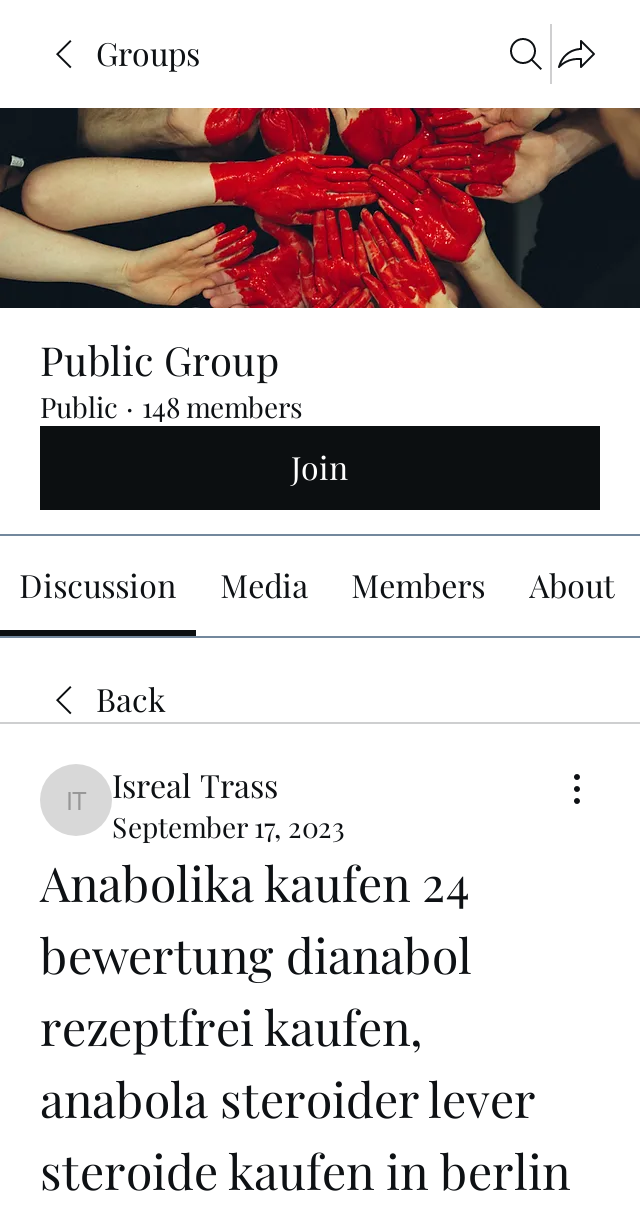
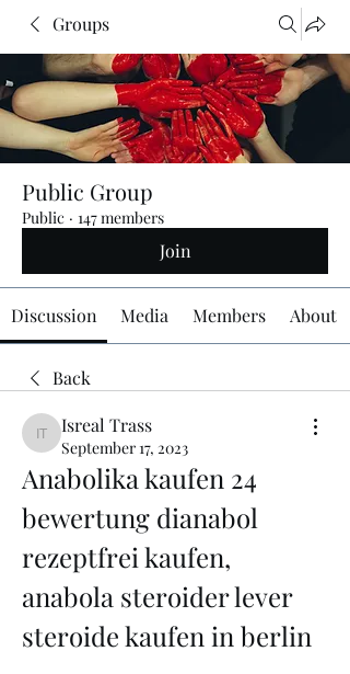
[40,388,302,426] Public · 148 members -> [22,207,164,228] Public · 147 members

